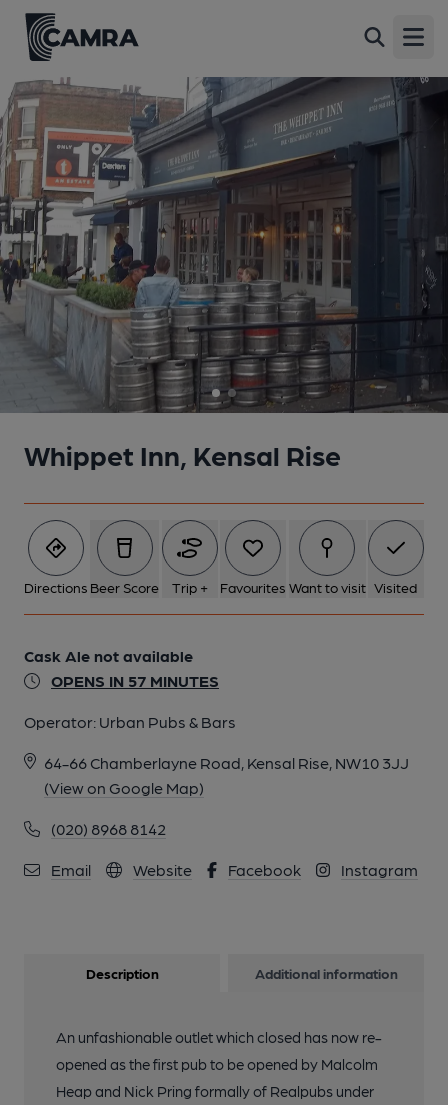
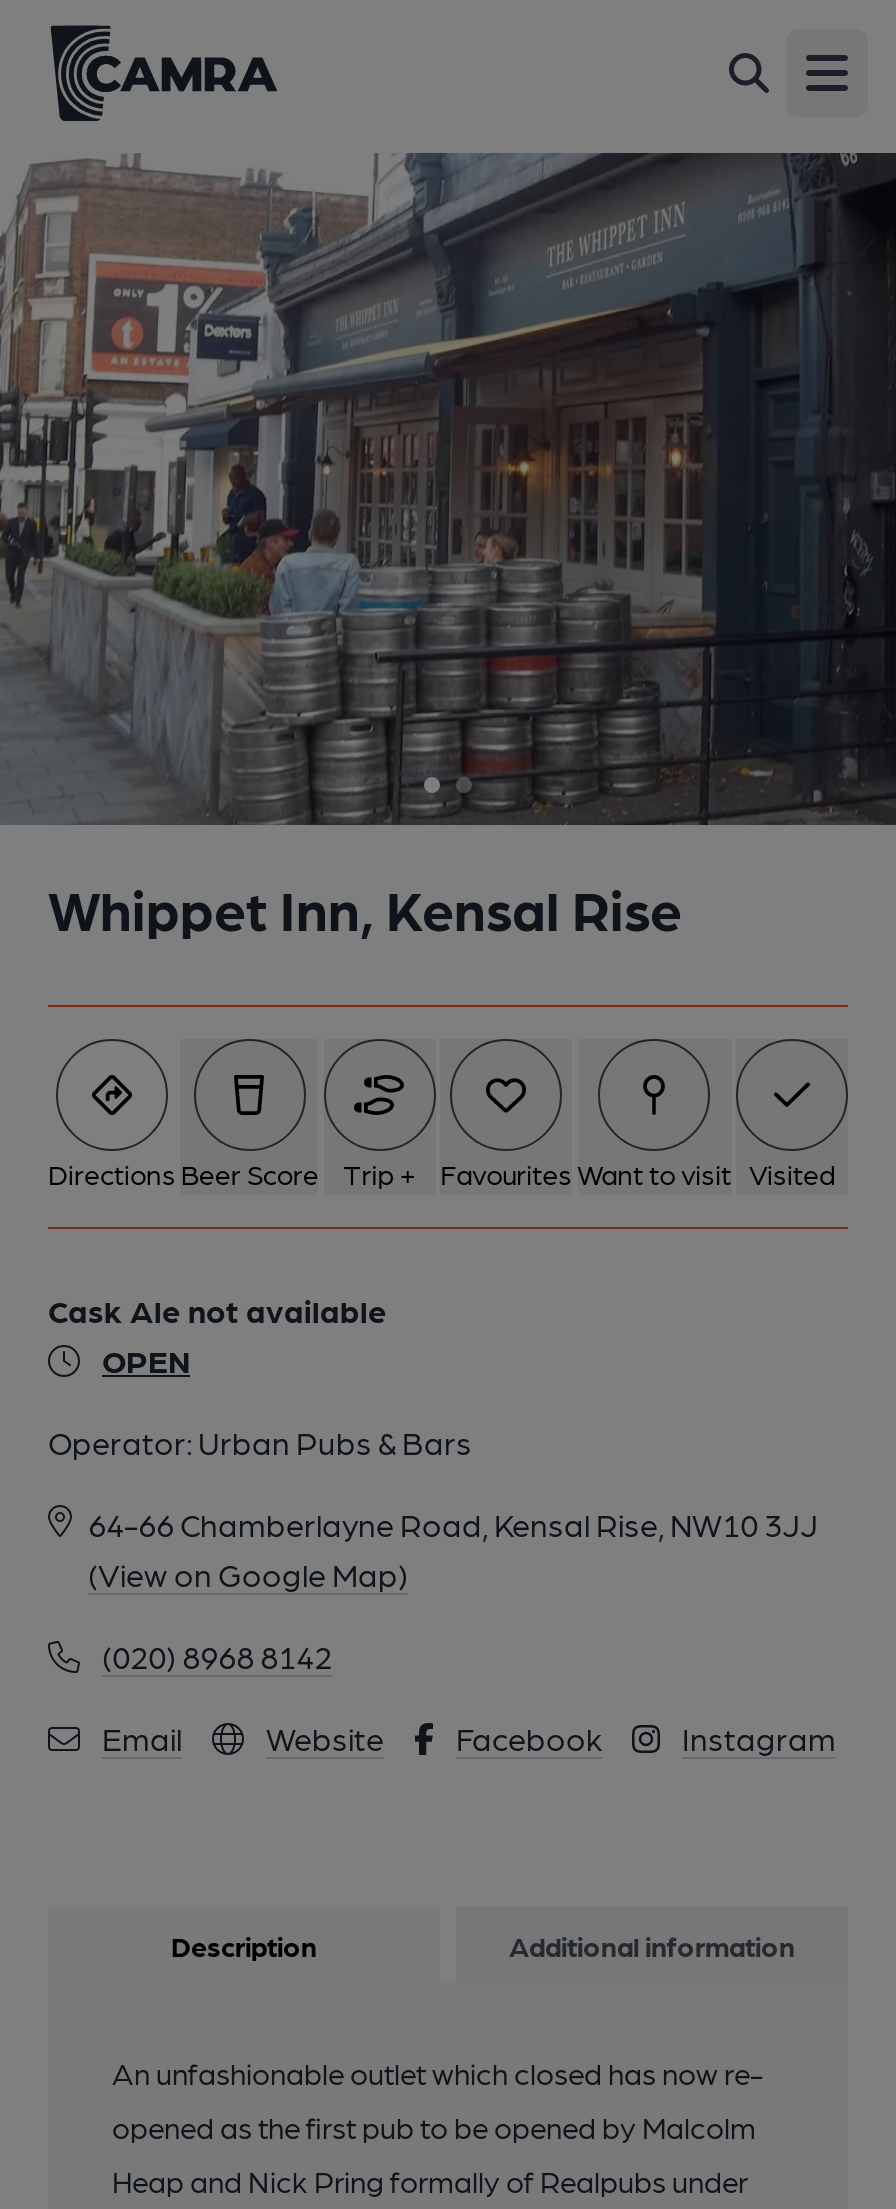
[51,671,219,690] OPENS IN 57 MINUTES -> [102,1341,190,1379] OPEN

